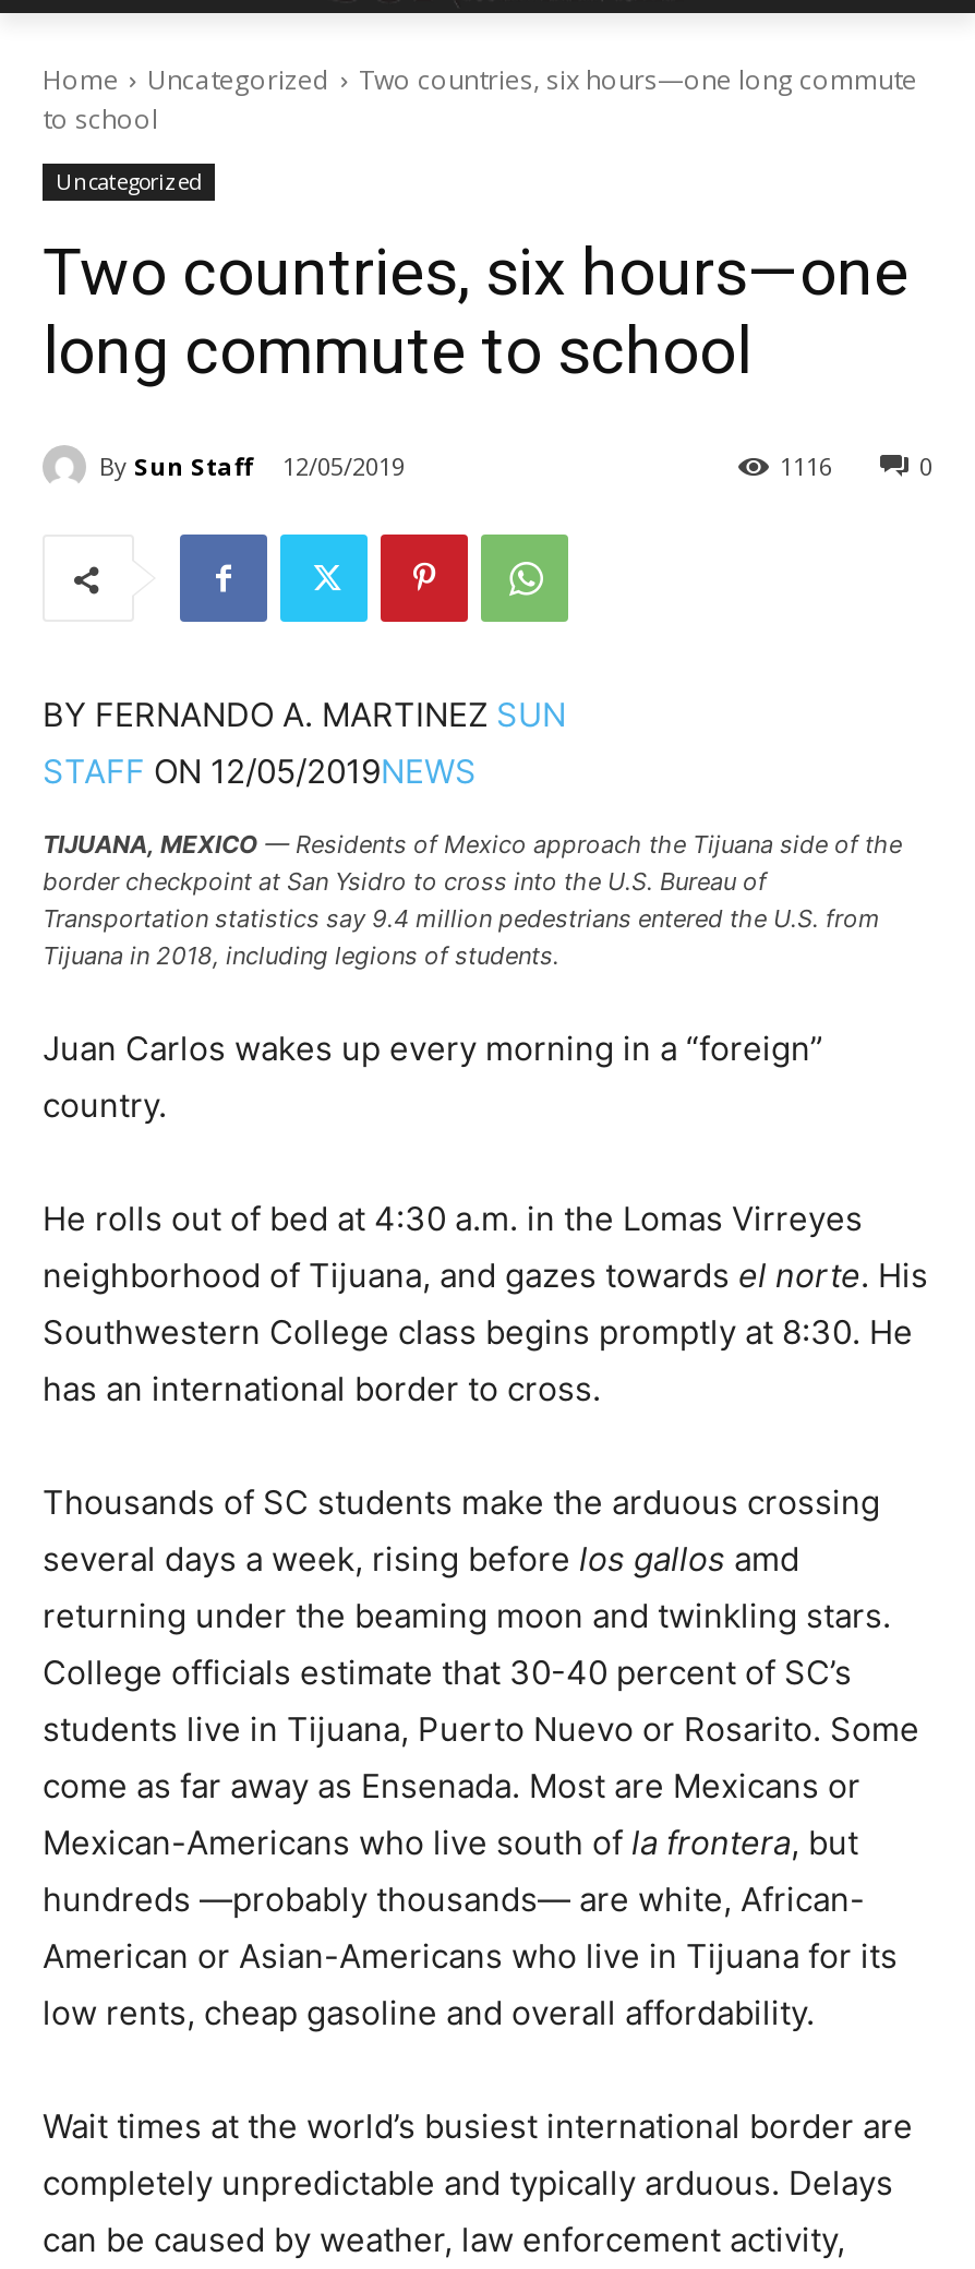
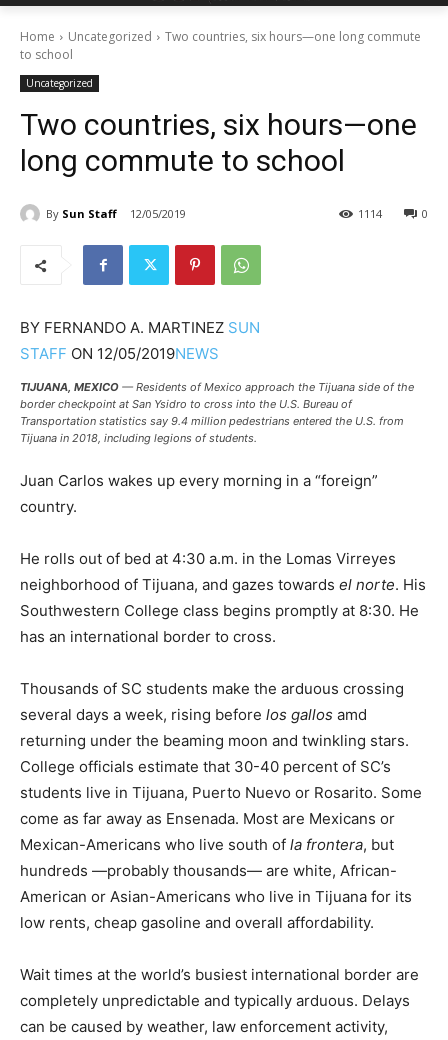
[780,450,832,482] 1116 -> [358,206,382,221] 1114

